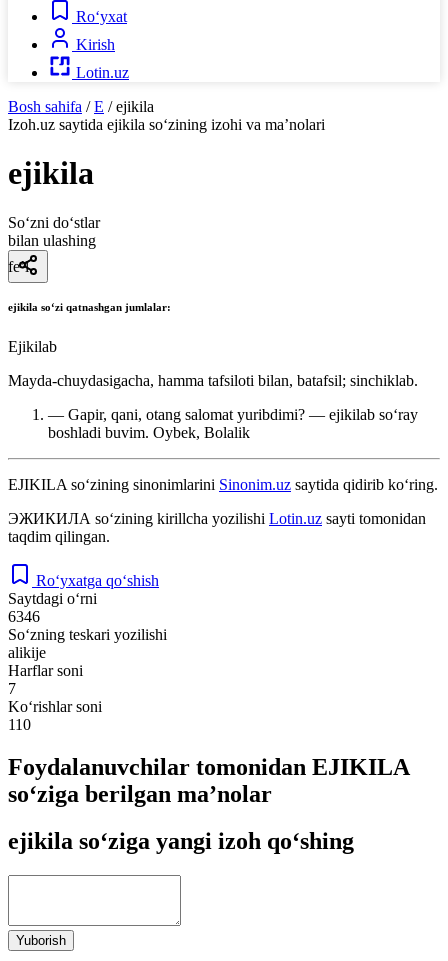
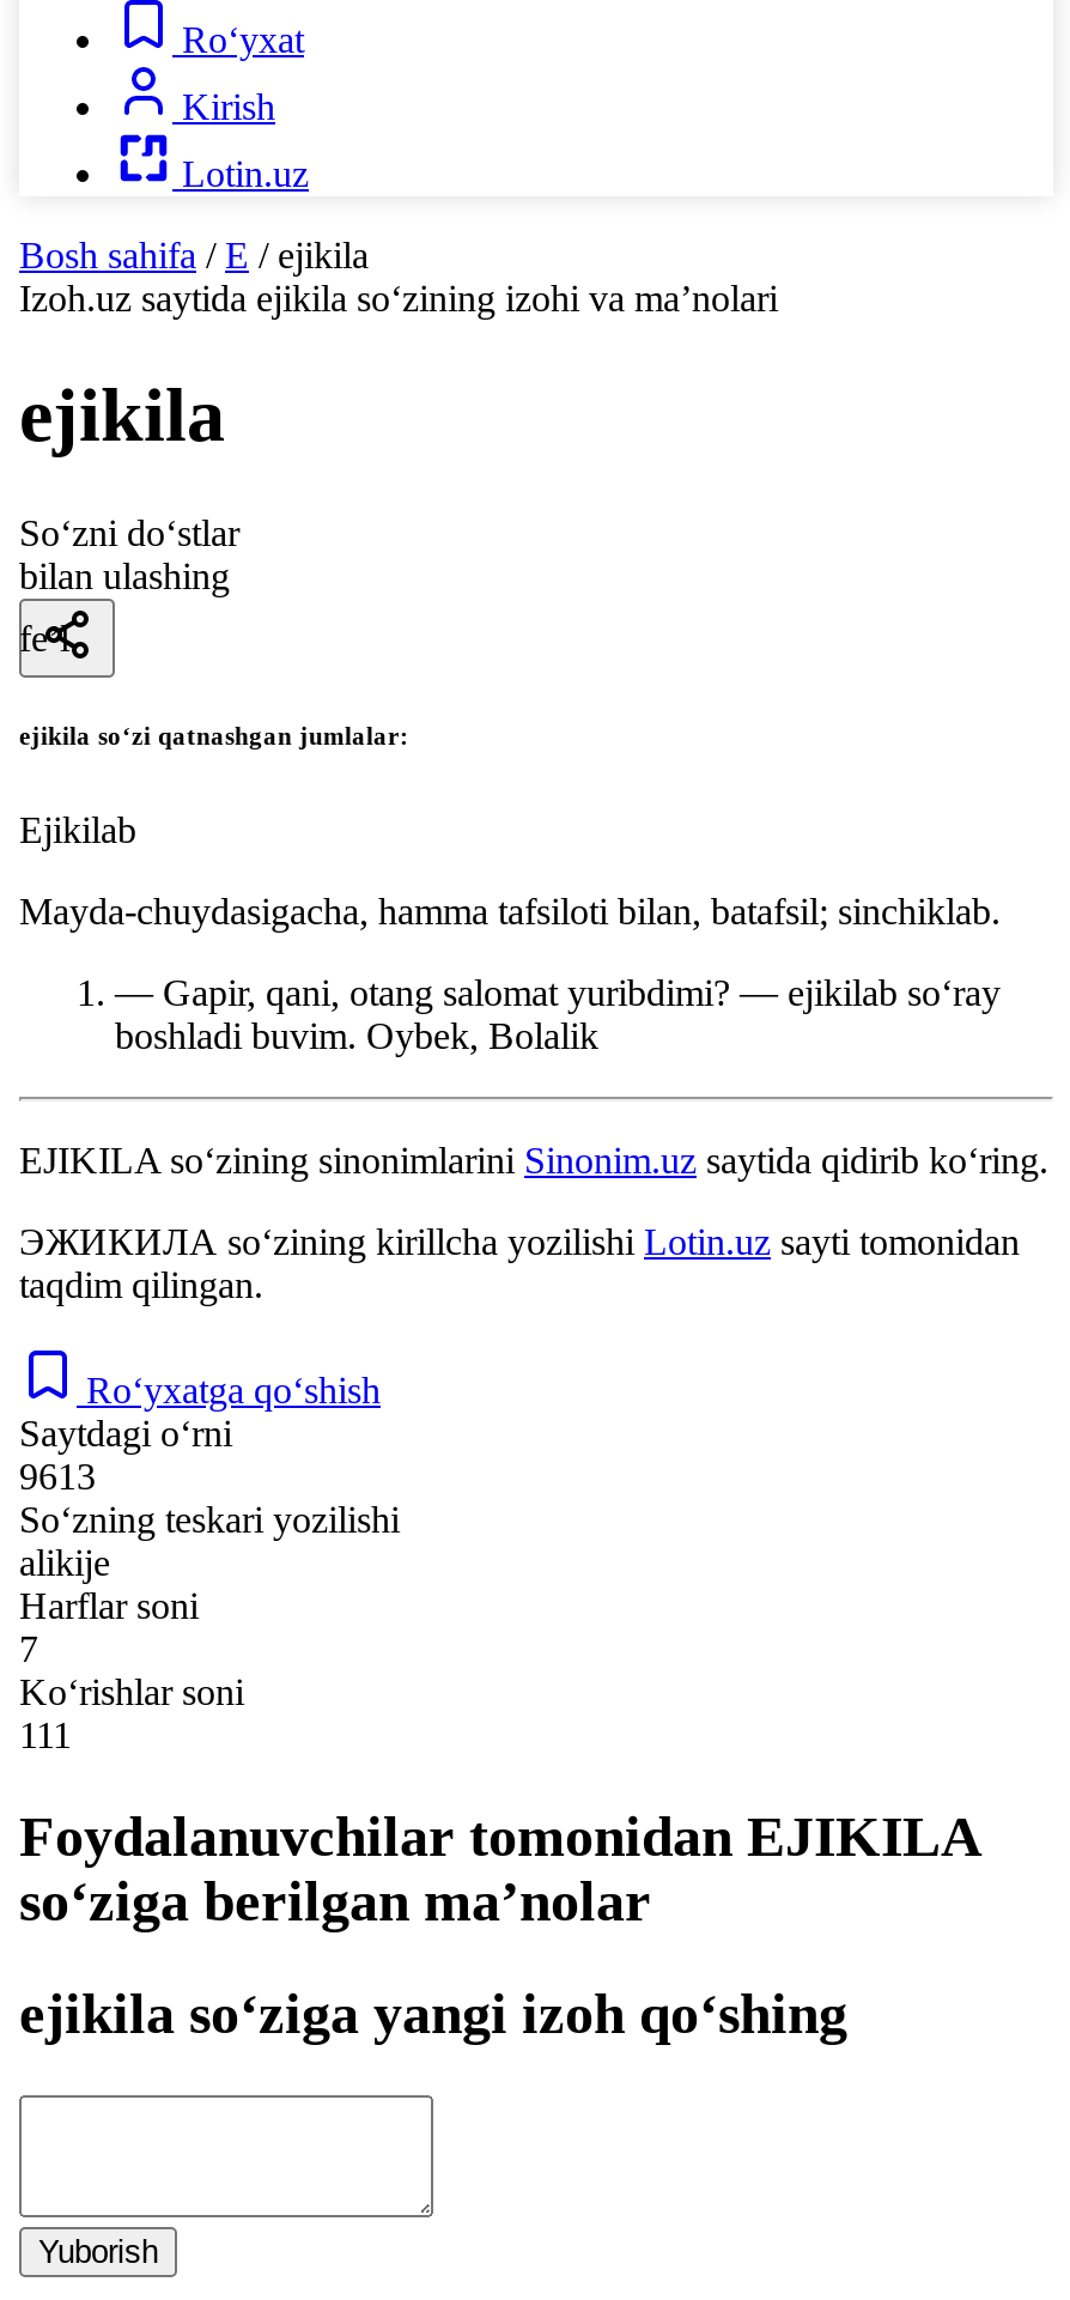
[8,608,40,625] 6346 -> [19,1455,96,1496] 9613
[8,716,31,733] 110 -> [19,1714,72,1755] 111

